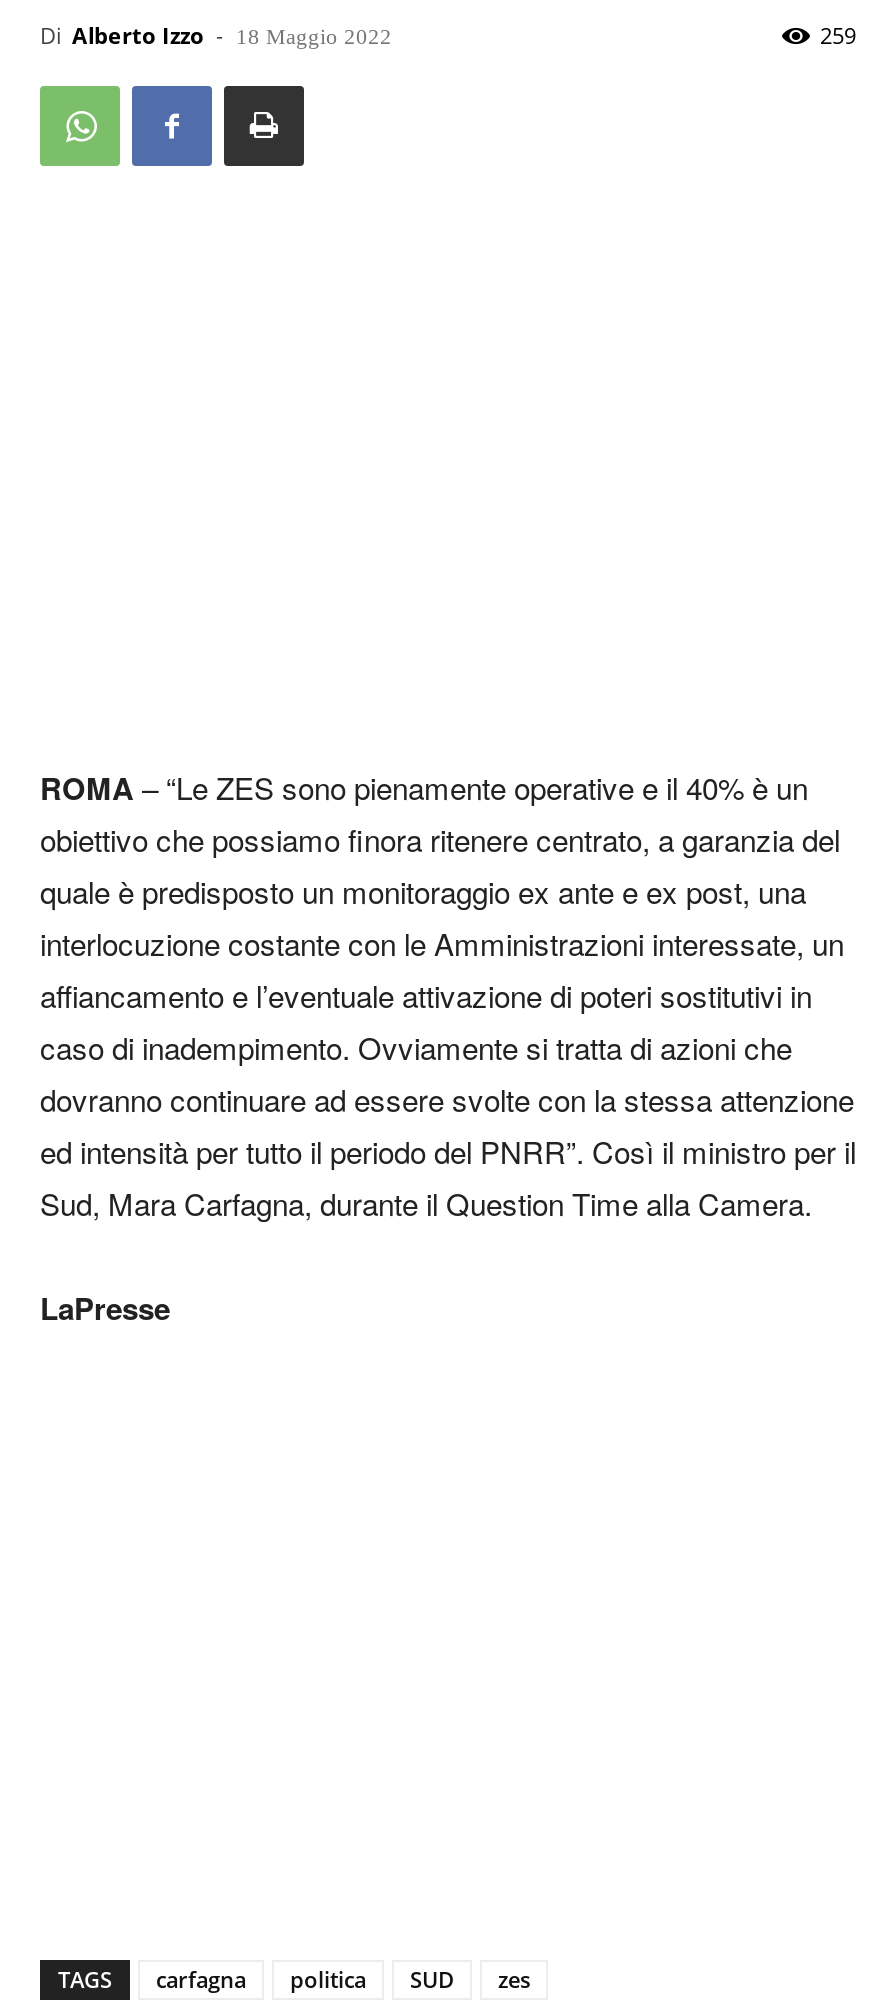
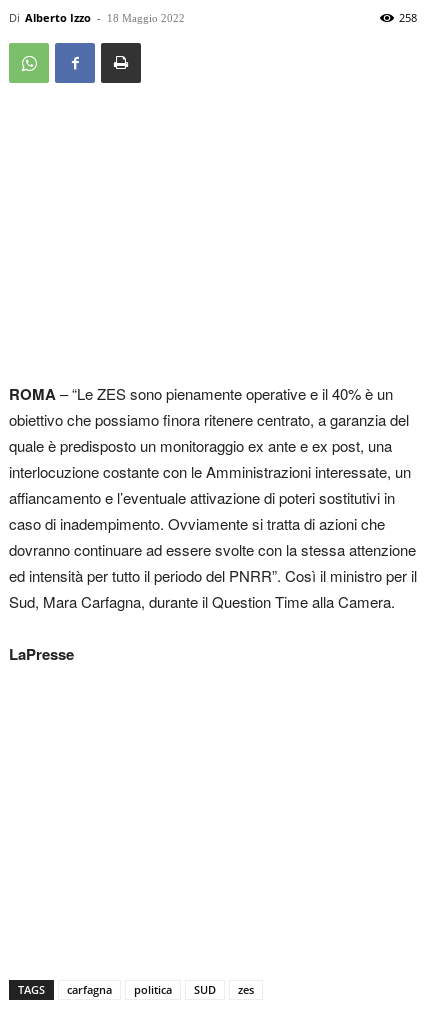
[820,20,856,50] 259 -> [399,10,417,25] 258

